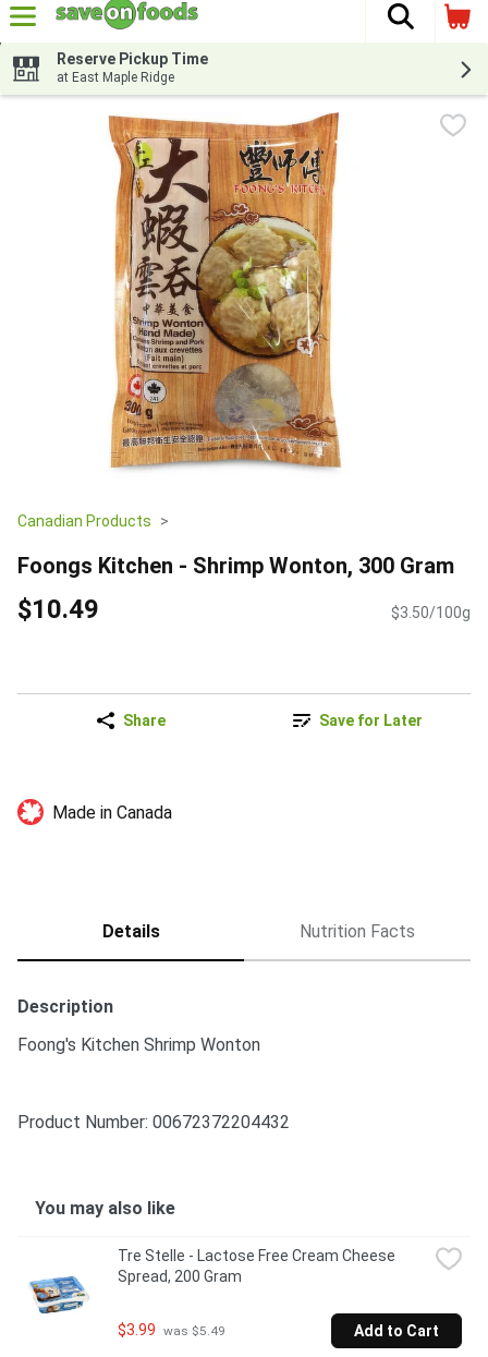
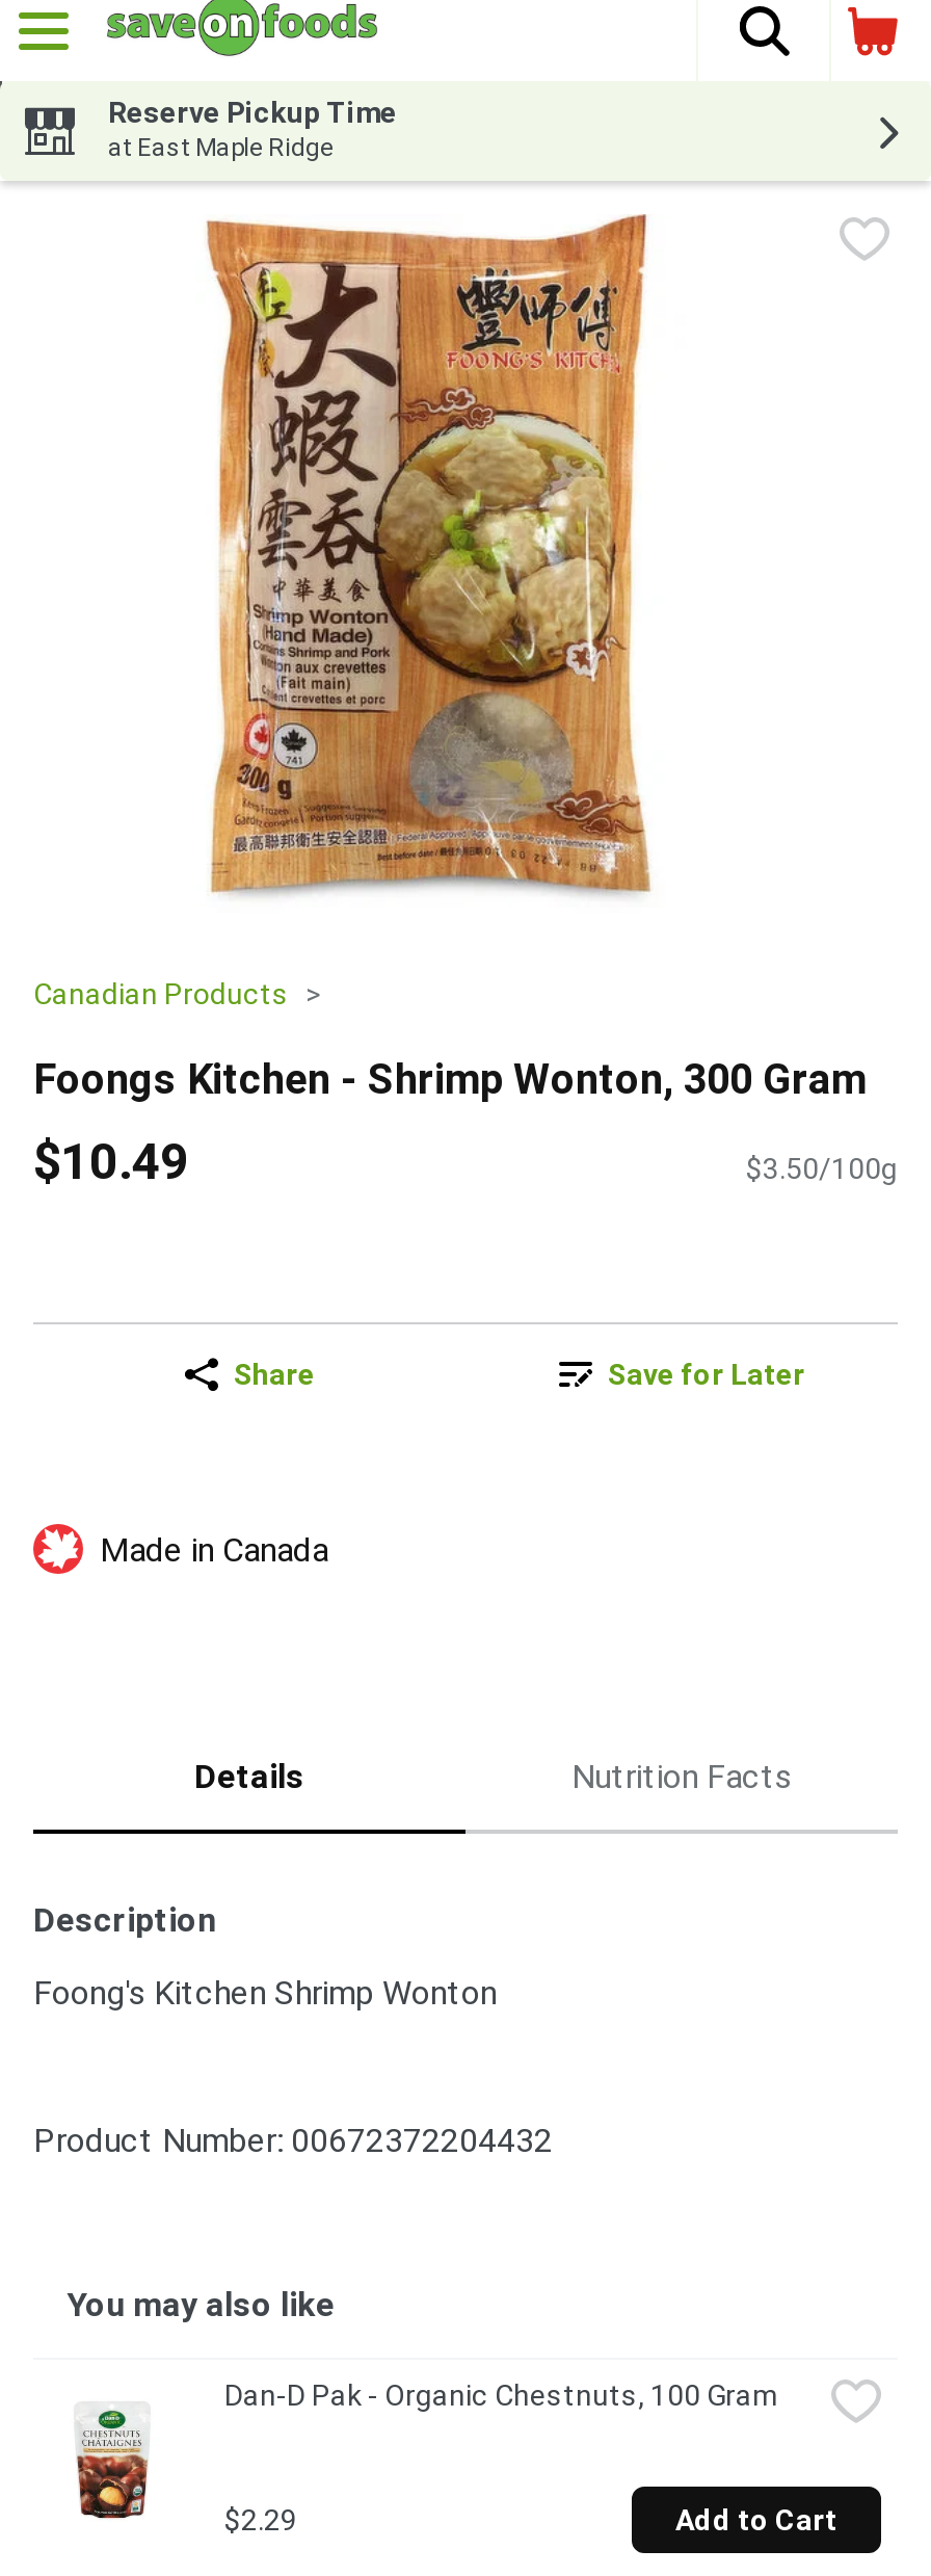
[28,1247,395,1320] [image] | Tre Stelle - Lactose Free Cream Cheese | Spread, 200 Gram -> [64,2379,779,2520] [image] | Dan-D Pak - Organic Chestnuts, 100 Gram
[118,1321,225,1339] $3.99 was $5.49 -> [224,2503,297,2536] $2.29

